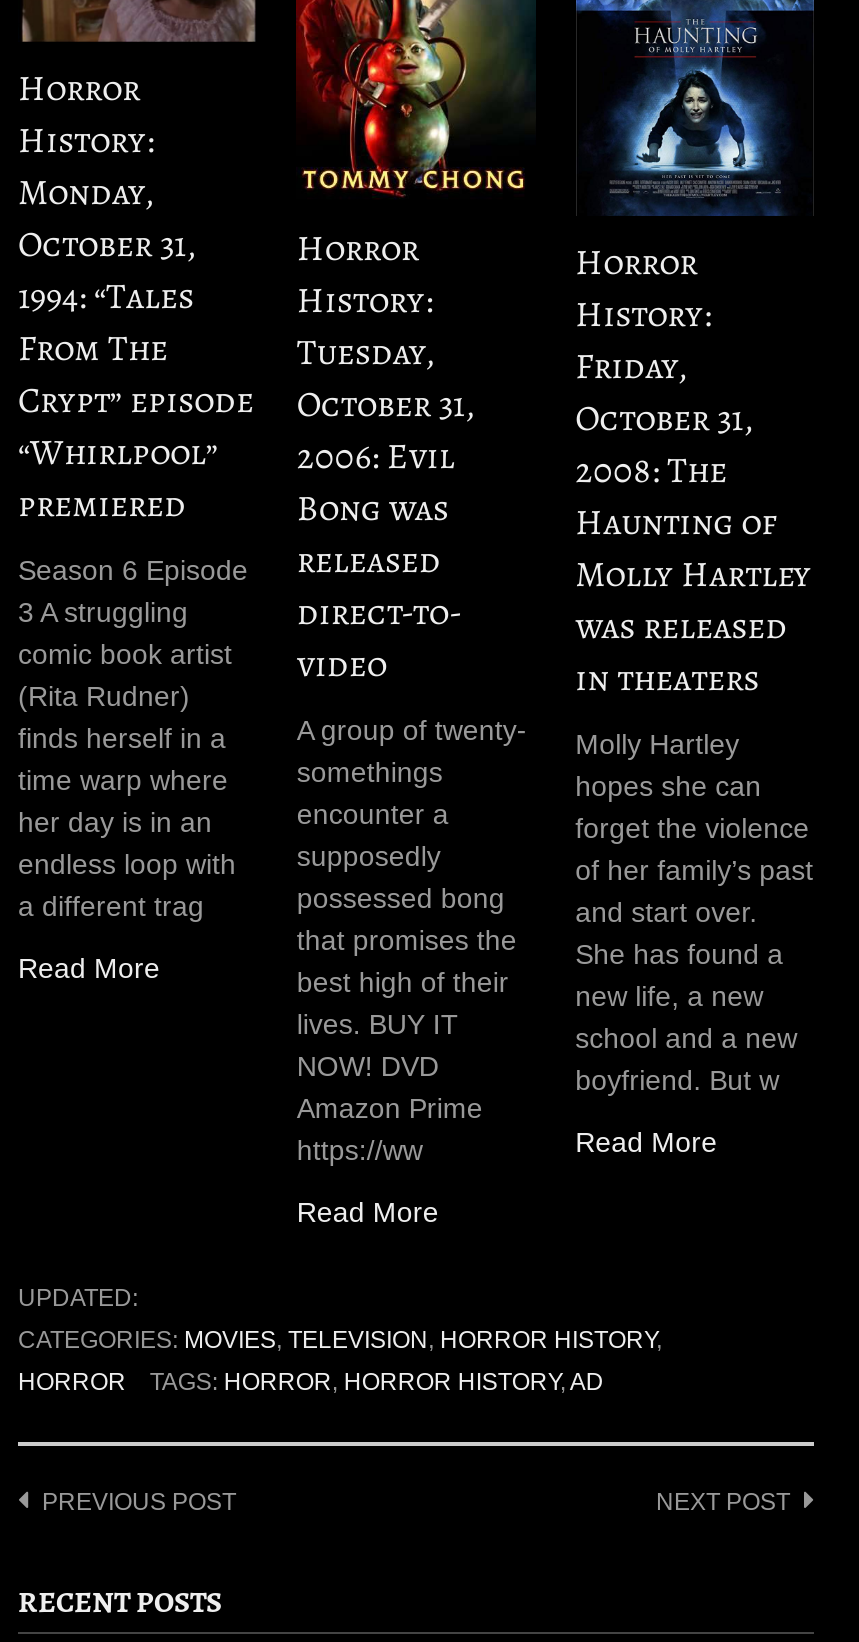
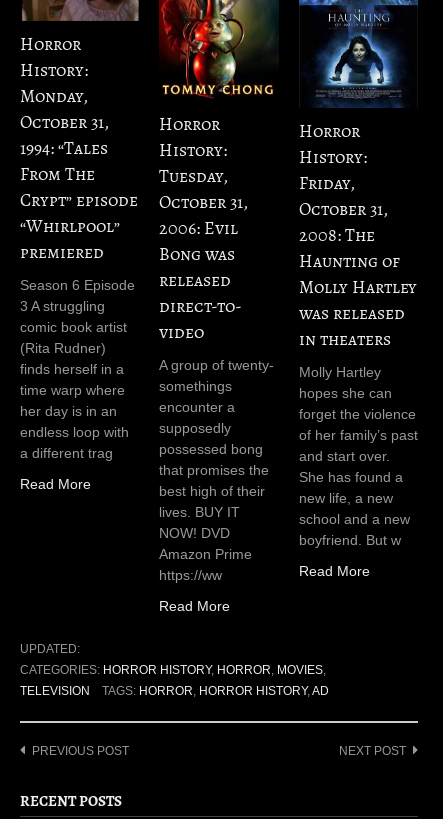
[18,1325,662,1353] CATEGORIES: MOVIES, TELEVISION, HORROR HISTORY, -> [20,663,326,677] CATEGORIES: HORROR HISTORY, HORROR, MOVIES,
[18,1367,126,1395] HORROR -> [20,684,90,698] TELEVISION

